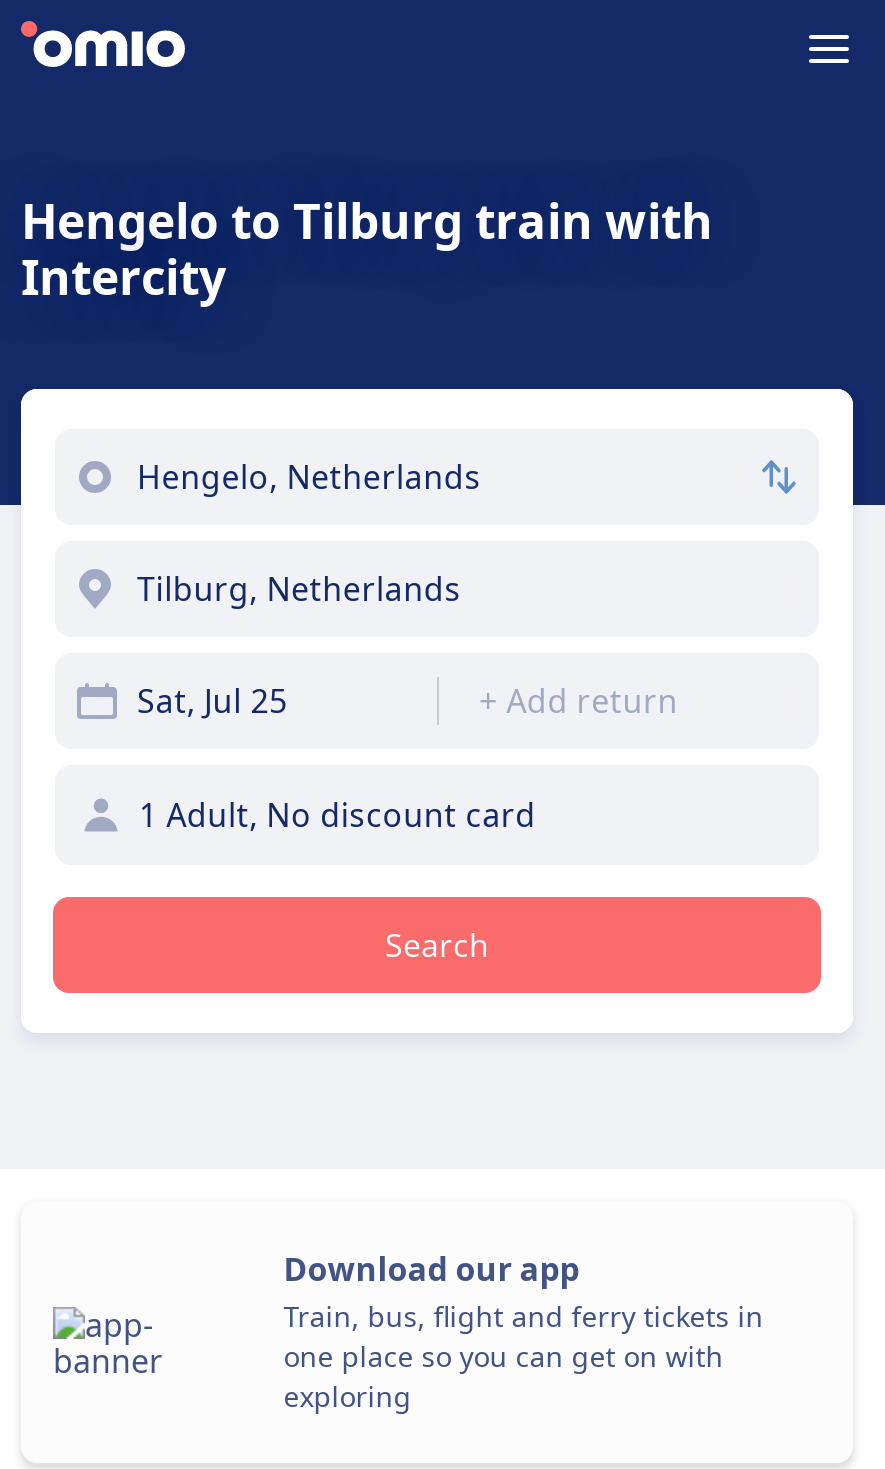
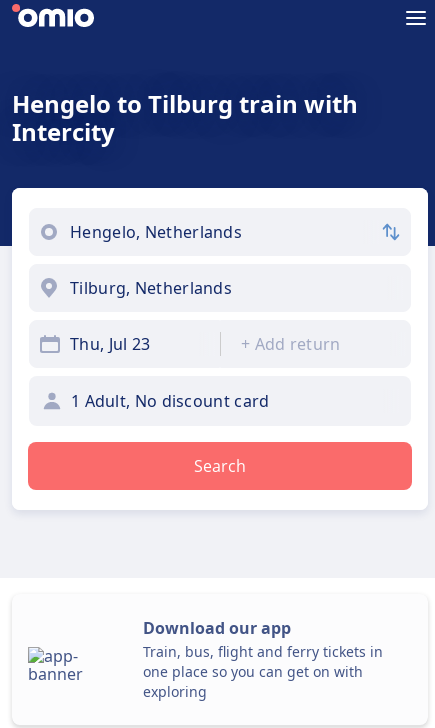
[137,679,288,723] Sat, Jul 25 -> [70,333,150,355] Thu, Jul 23

